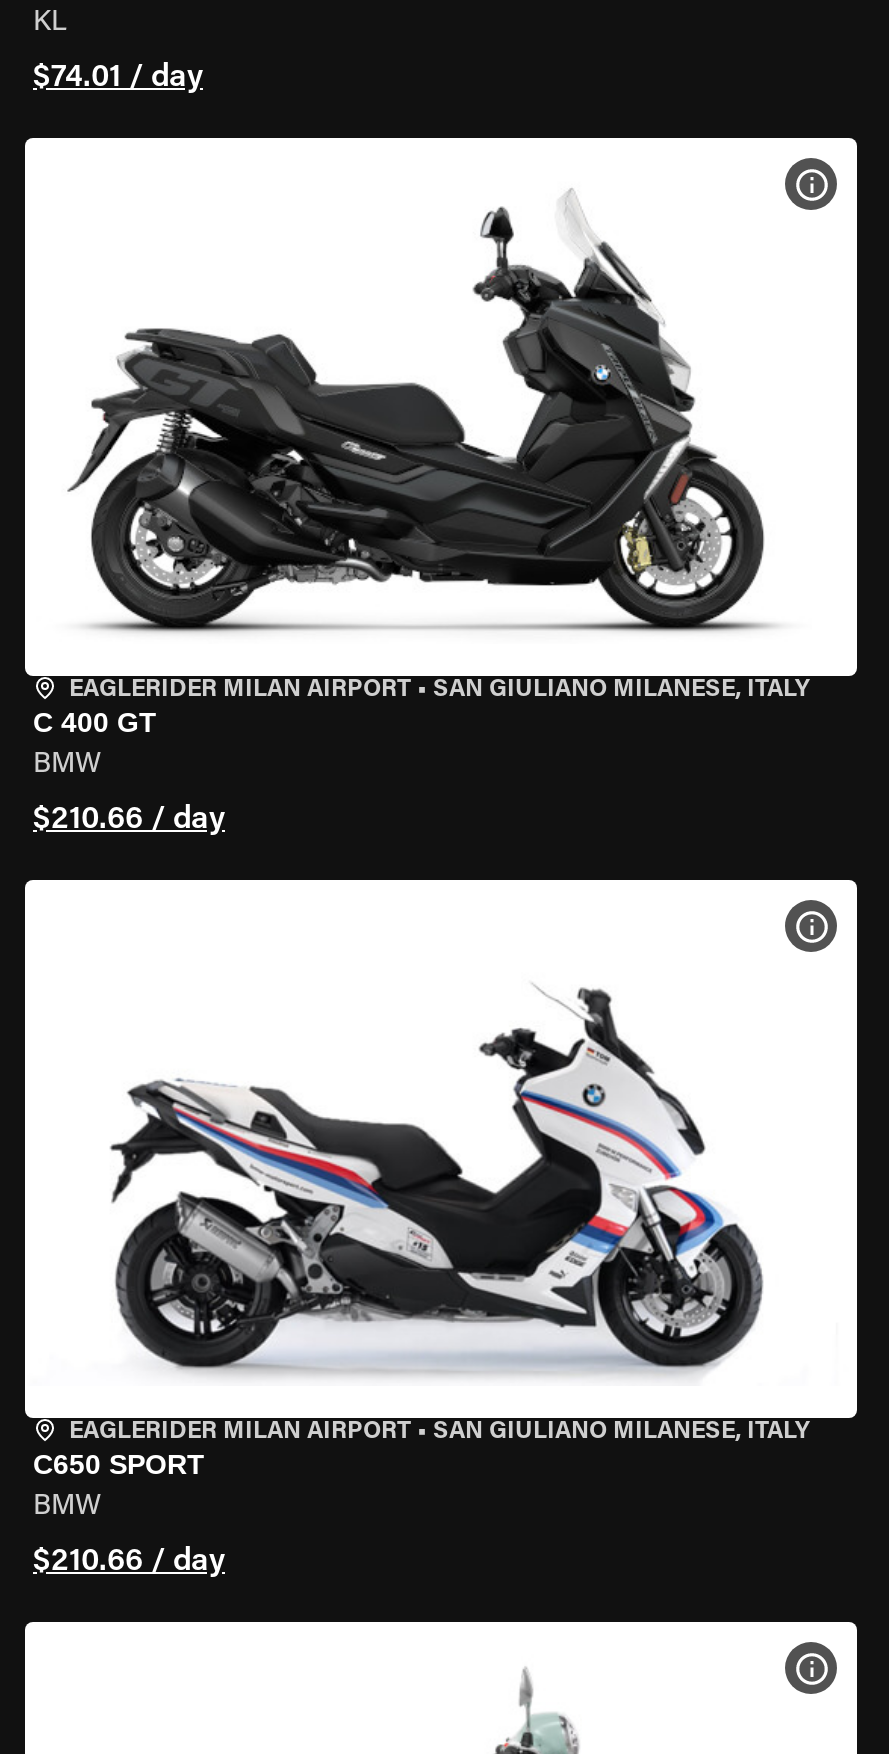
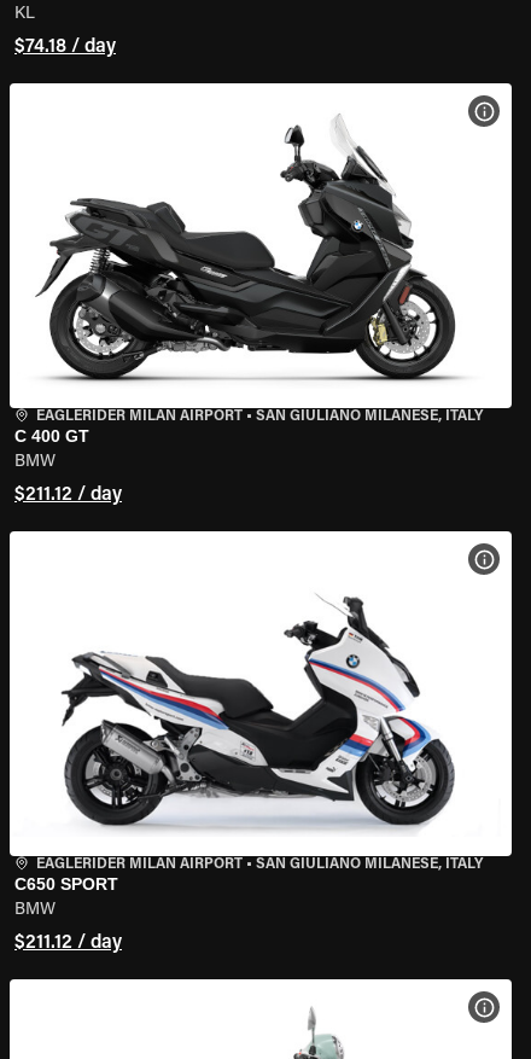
[33,62,203,94] $74.01 / day -> [14,37,116,57] $74.18 / day
[33,804,225,836] $210.66 / day -> [14,485,122,505] $211.12 / day
[33,1546,225,1578] $210.66 / day -> [14,933,122,953] $211.12 / day

